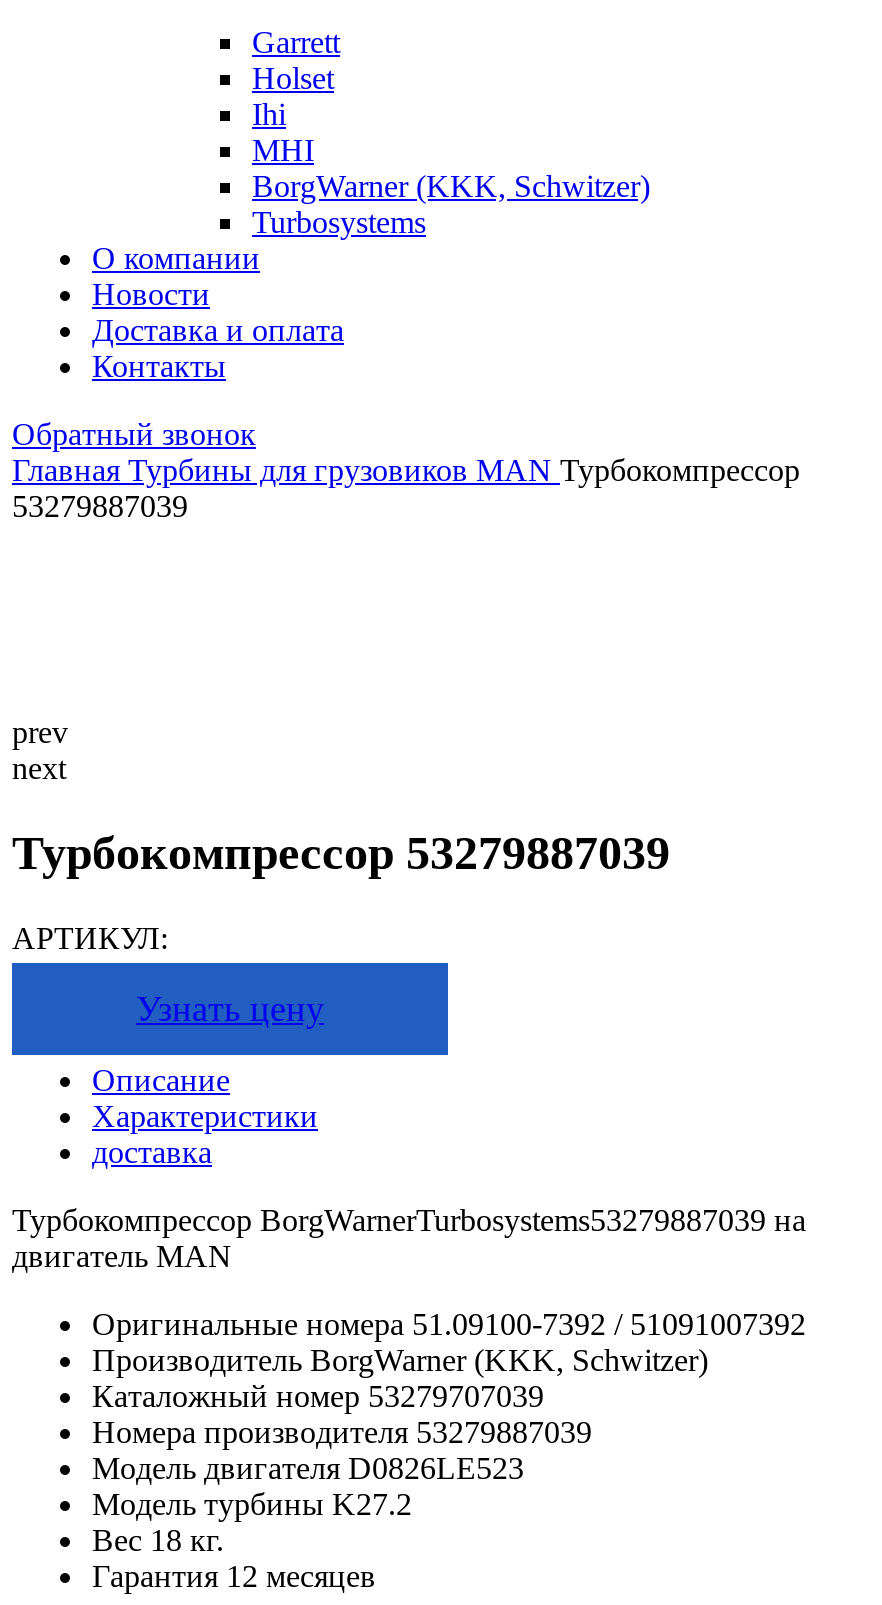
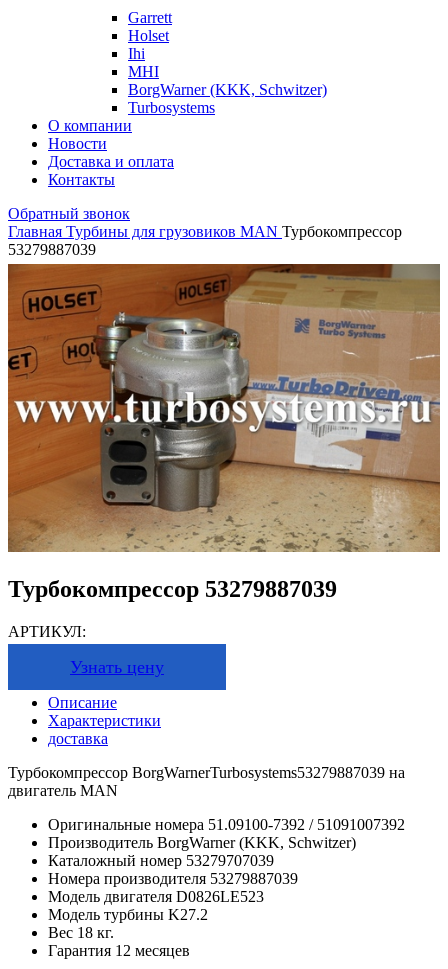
none -> [7,263,441,553] [image]
[12,715,68,785] prev | next -> none

